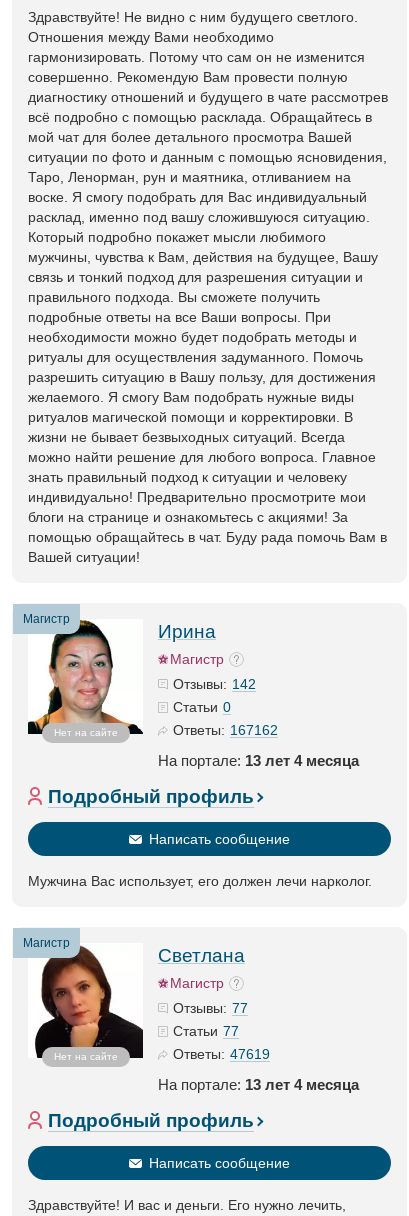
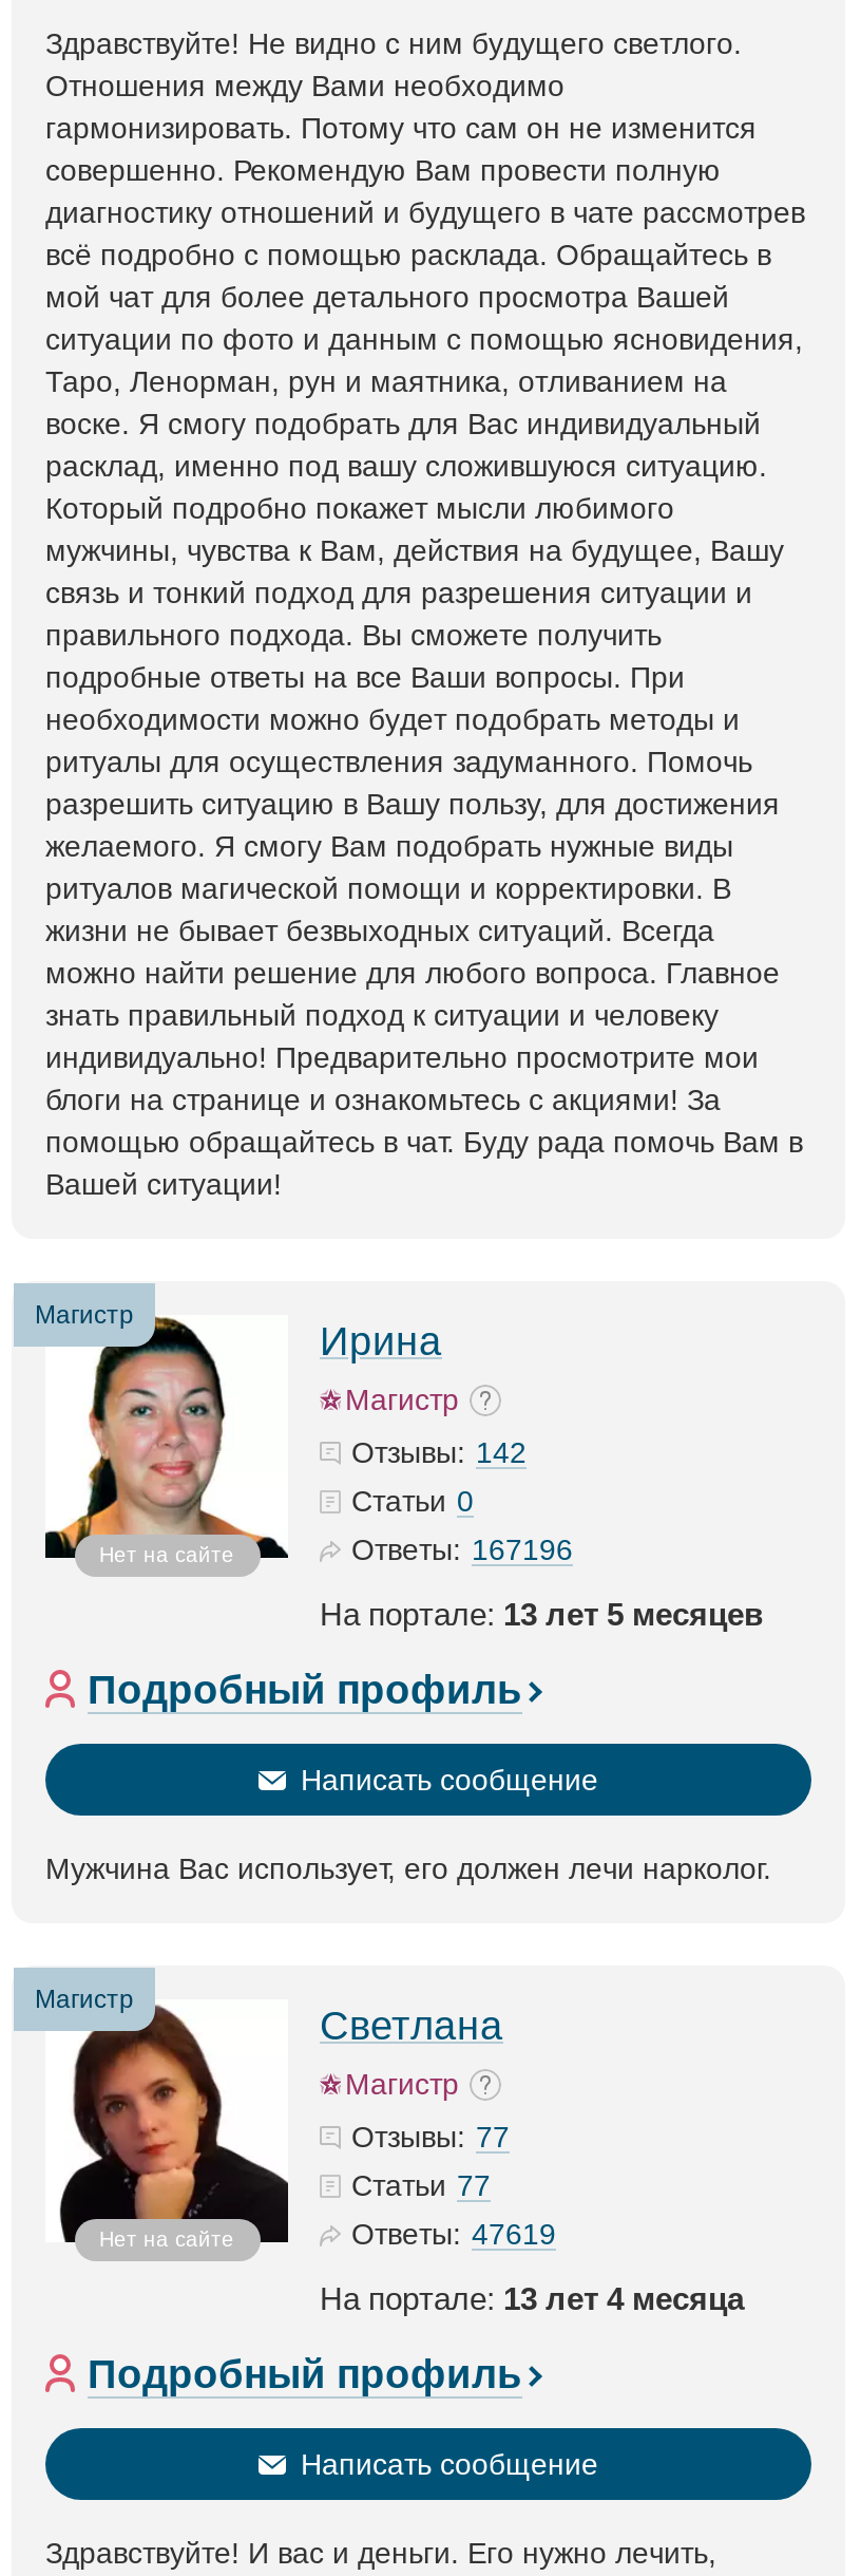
[173,721,278,738] Ответы: 167162 -> [351,1531,573,1566] Ответы: 167196
[158,752,359,769] На портале: 13 лет 4 месяца -> [320,1596,763,1632] На портале: 13 лет 5 месяцев

